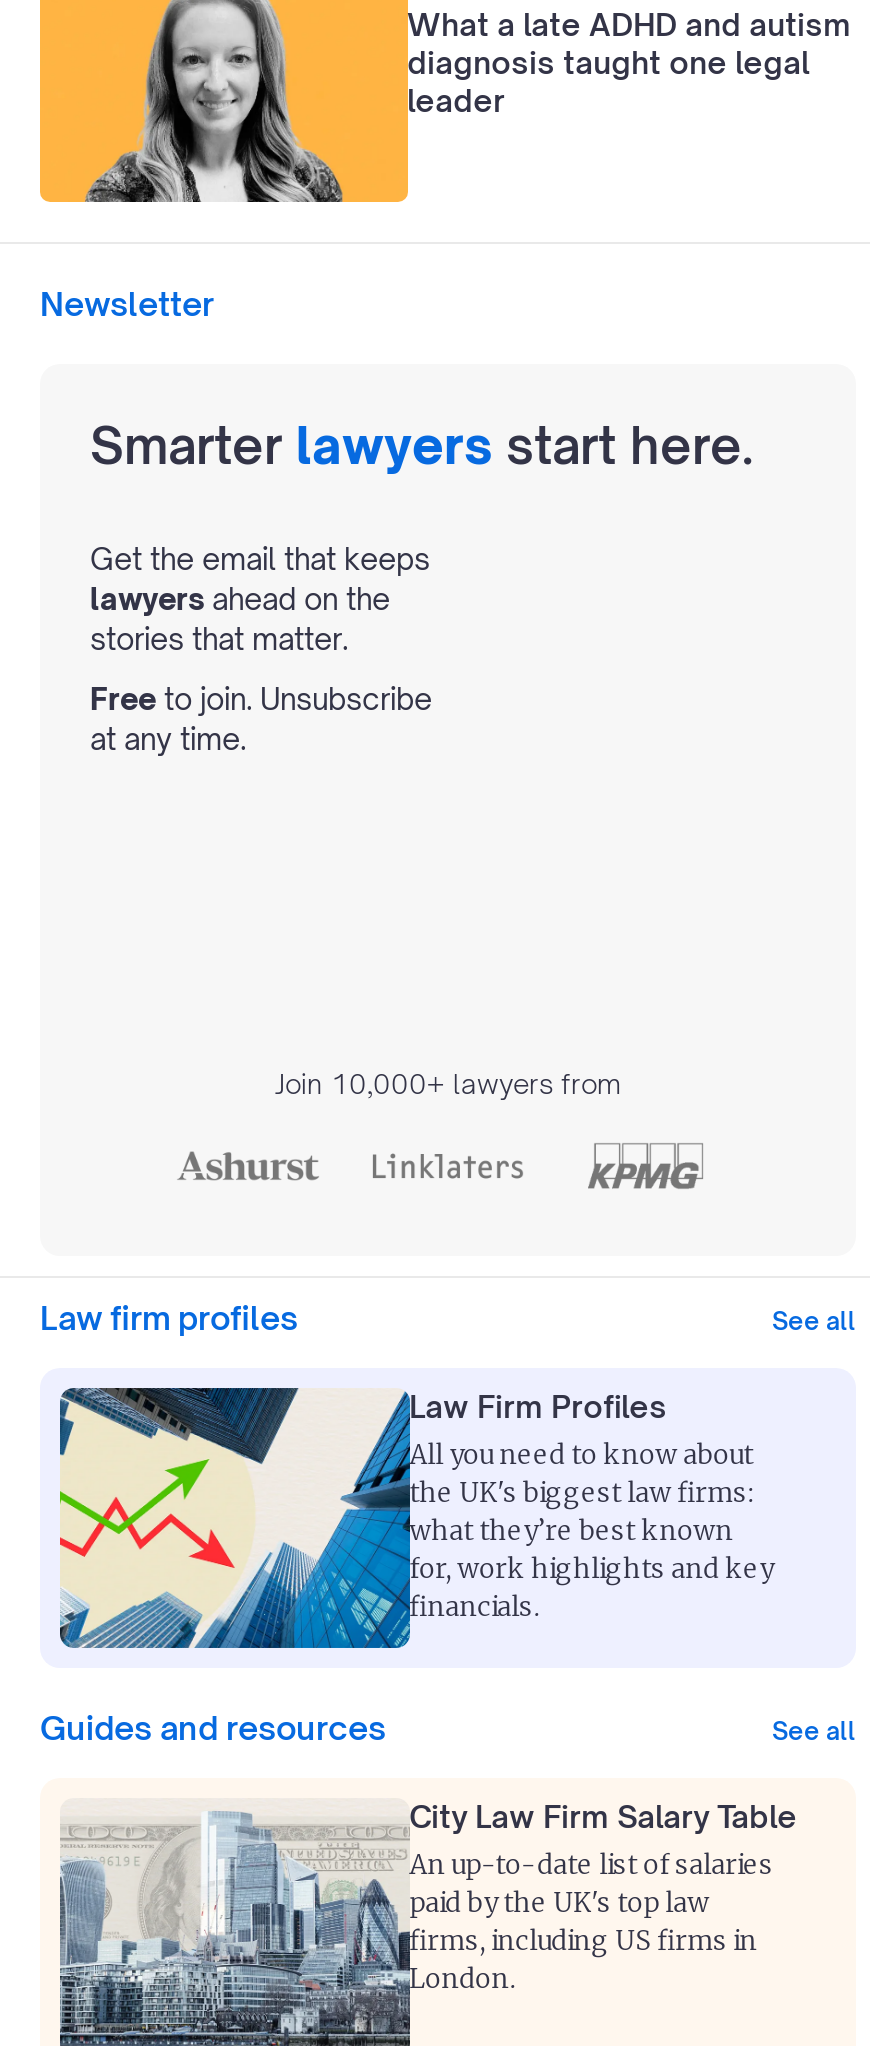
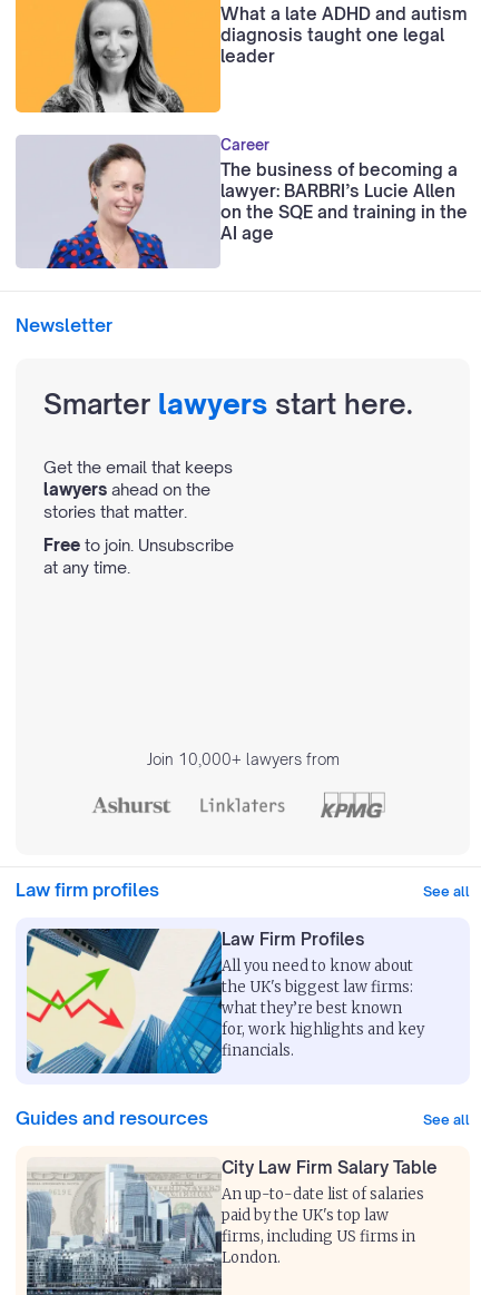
none -> [16,136,467,269] [image] | Career | The business of becoming a | lawyer: BARBRI’s Lucie Allen | on the SQE and training in the | AI age

